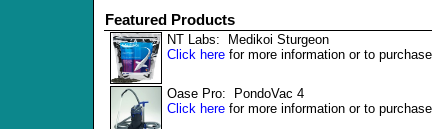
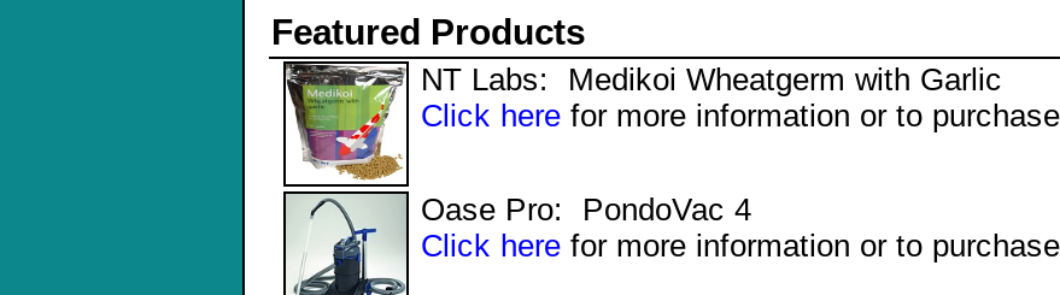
[110,32,329,84] [image] | NT Labs: Medikoi Sturgeon -> [283,61,1002,184] [image] | NT Labs: Medikoi Wheatgerm with Garlic

